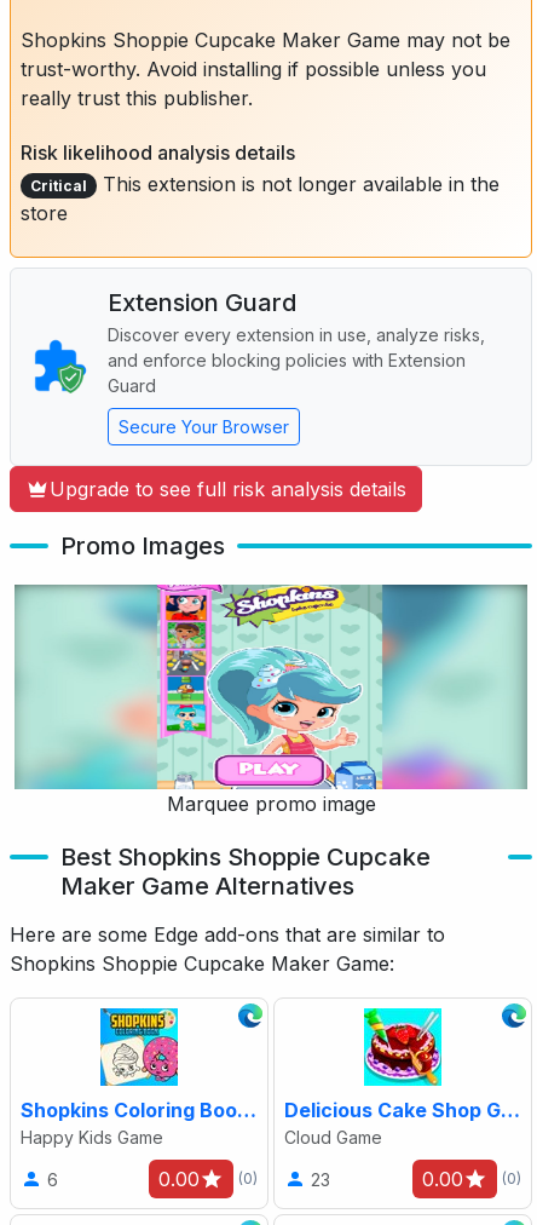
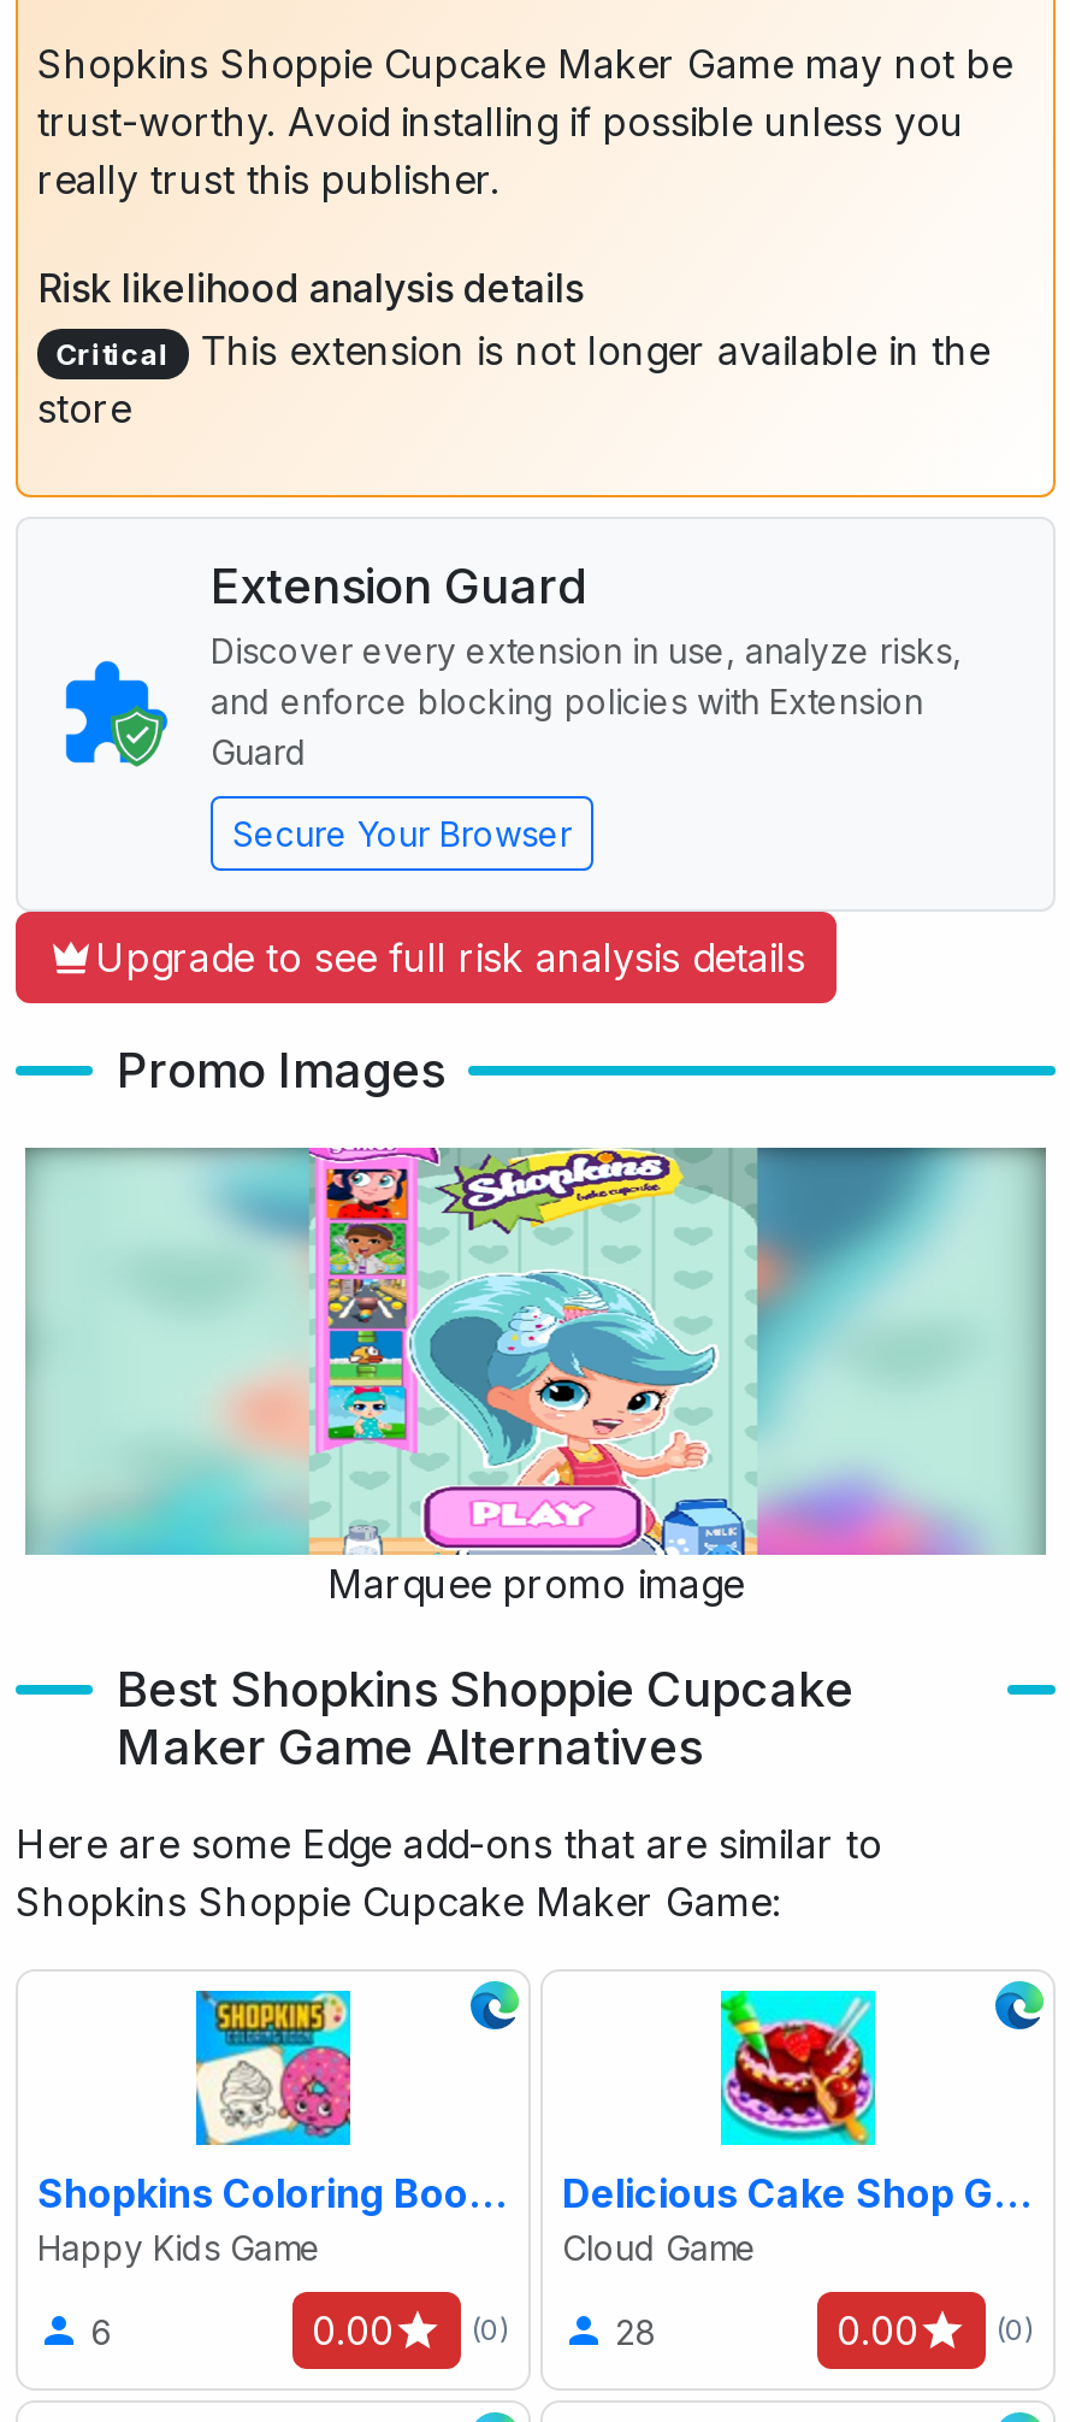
[311,1169,330,1190] 23 -> [615,2311,656,2352] 28

